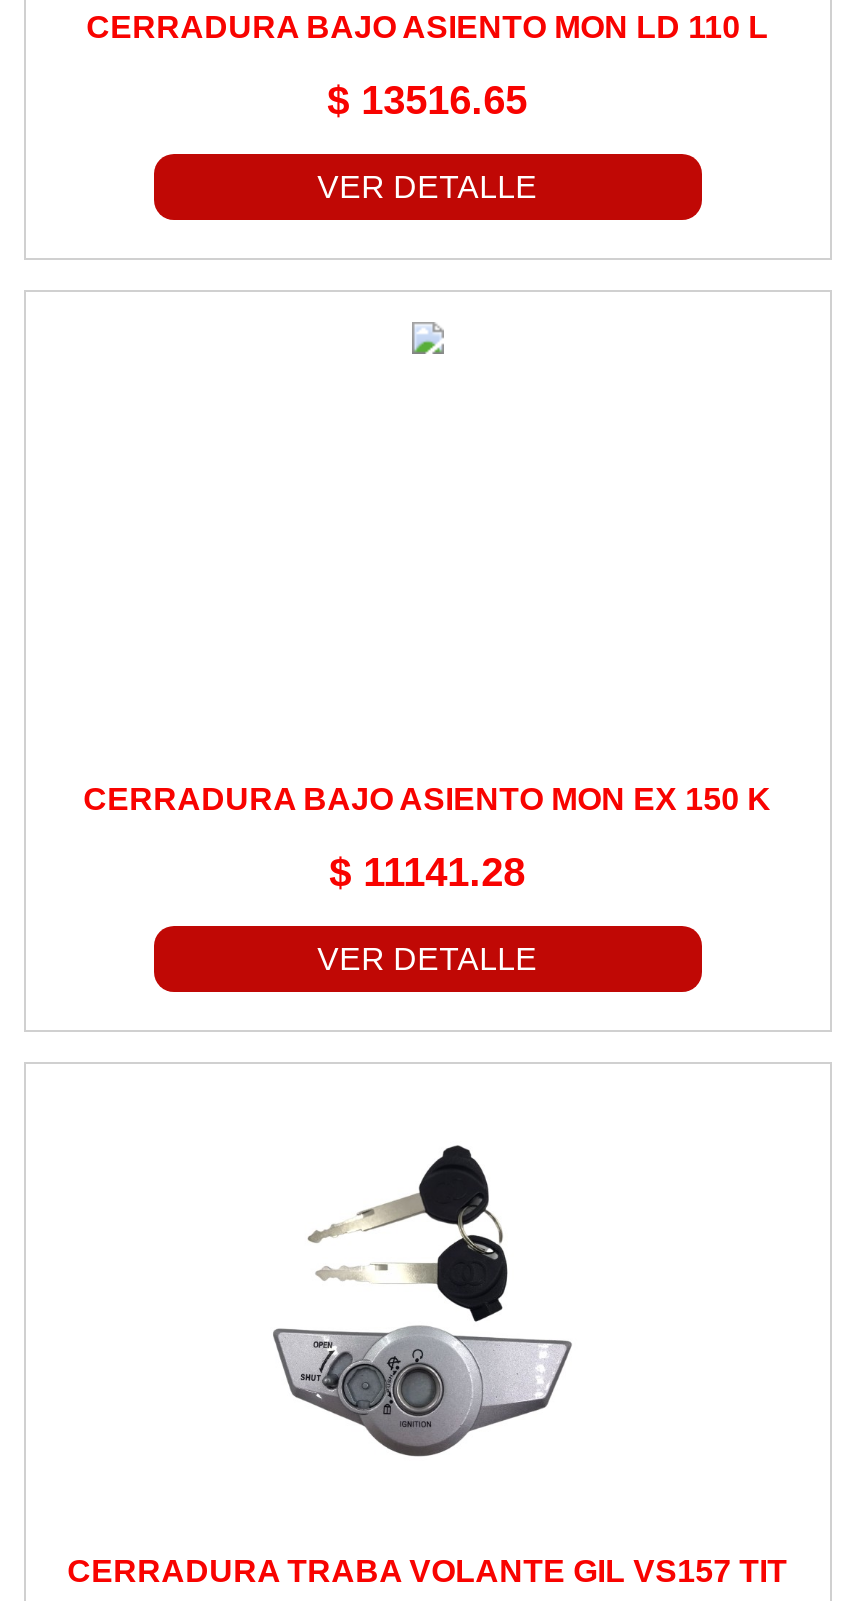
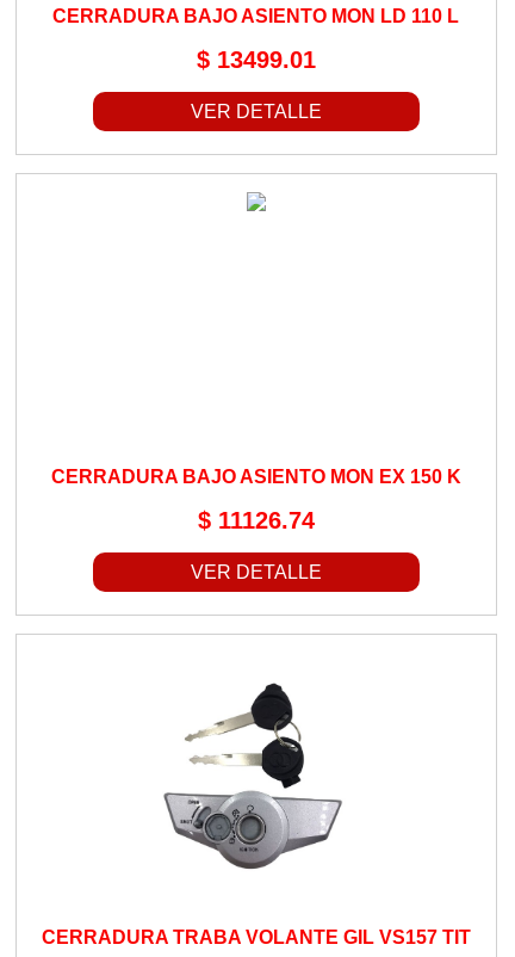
[327,78,527,122] $ 13516.65 -> [196,47,316,73] $ 13499.01
[329,850,525,894] $ 11141.28 -> [198,507,314,534] $ 11126.74

